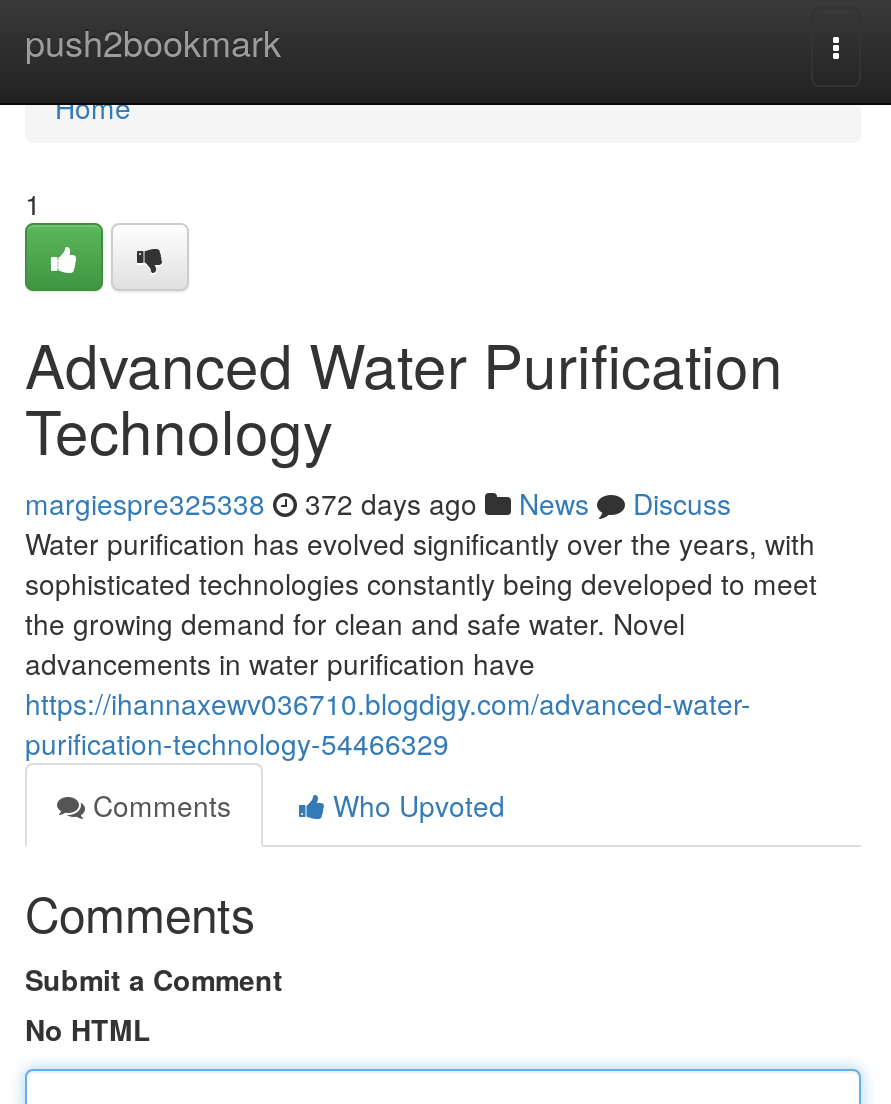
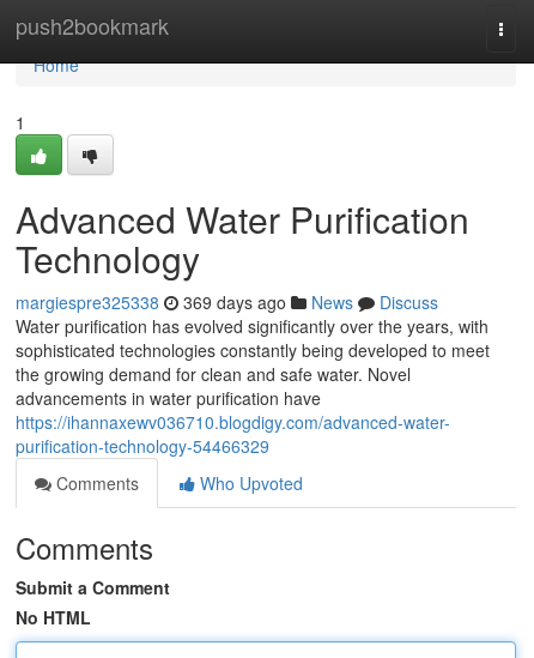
[25,483,731,523] margiespre325338 372 days ago News Discuss -> [16,290,438,314] margiespre325338 369 days ago News Discuss

